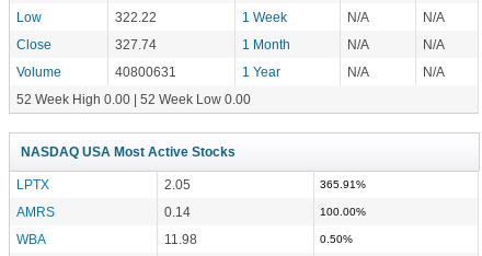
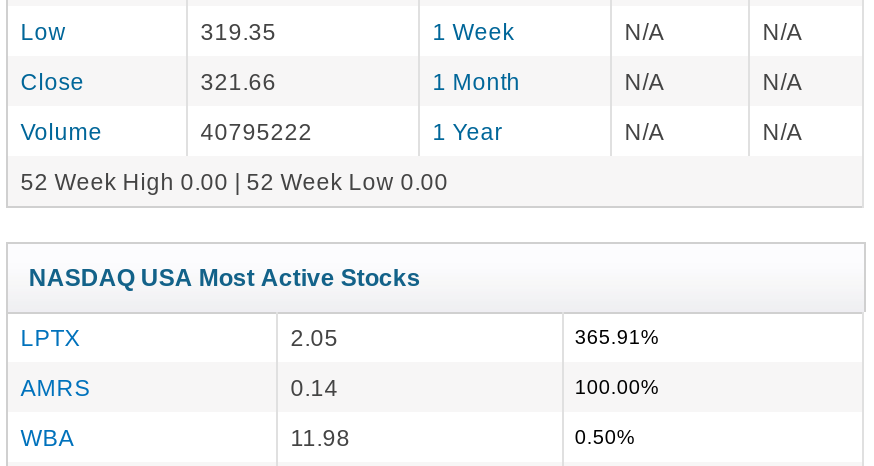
[115,10,157,24] 322.22 -> [200,19,276,45] 319.35
[115,38,157,52] 327.74 -> [200,69,276,95] 321.66
[115,65,177,79] 40800631 -> [200,119,312,145] 40795222

